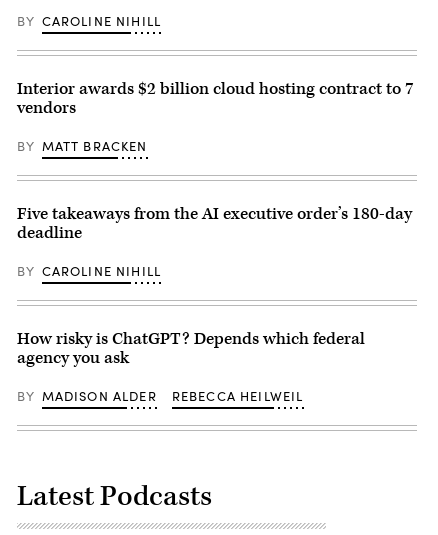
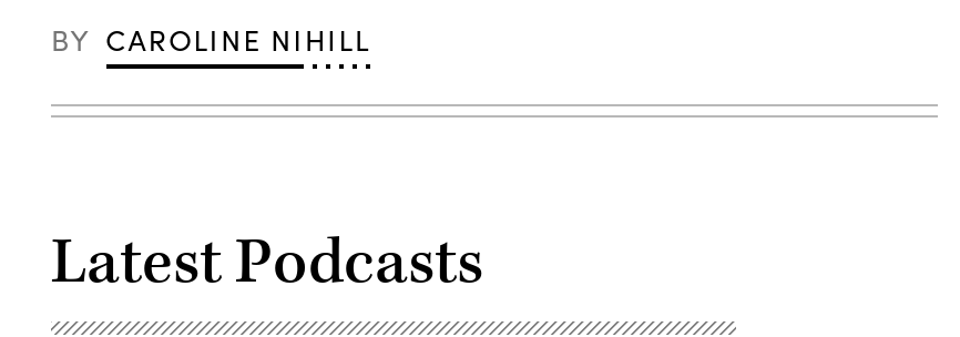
[17,78,414,405] Interior awards $2 billion cloud hosting contract to 7 | vendors | BY MATT BRACKEN | Five takeaways from the AI executive order’s 180-day | deadline | BY CAROLINE NIHILL | How risky is ChatGPT? Depends which federal | agency you ask | BY MADISON ALDER | REBECCA HEILWEIL -> none

